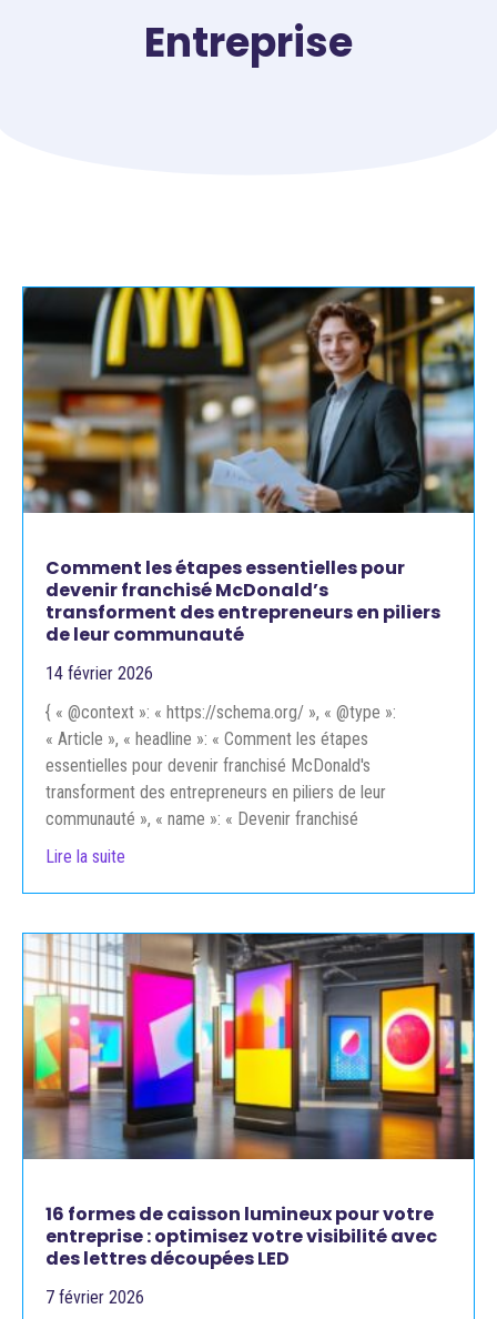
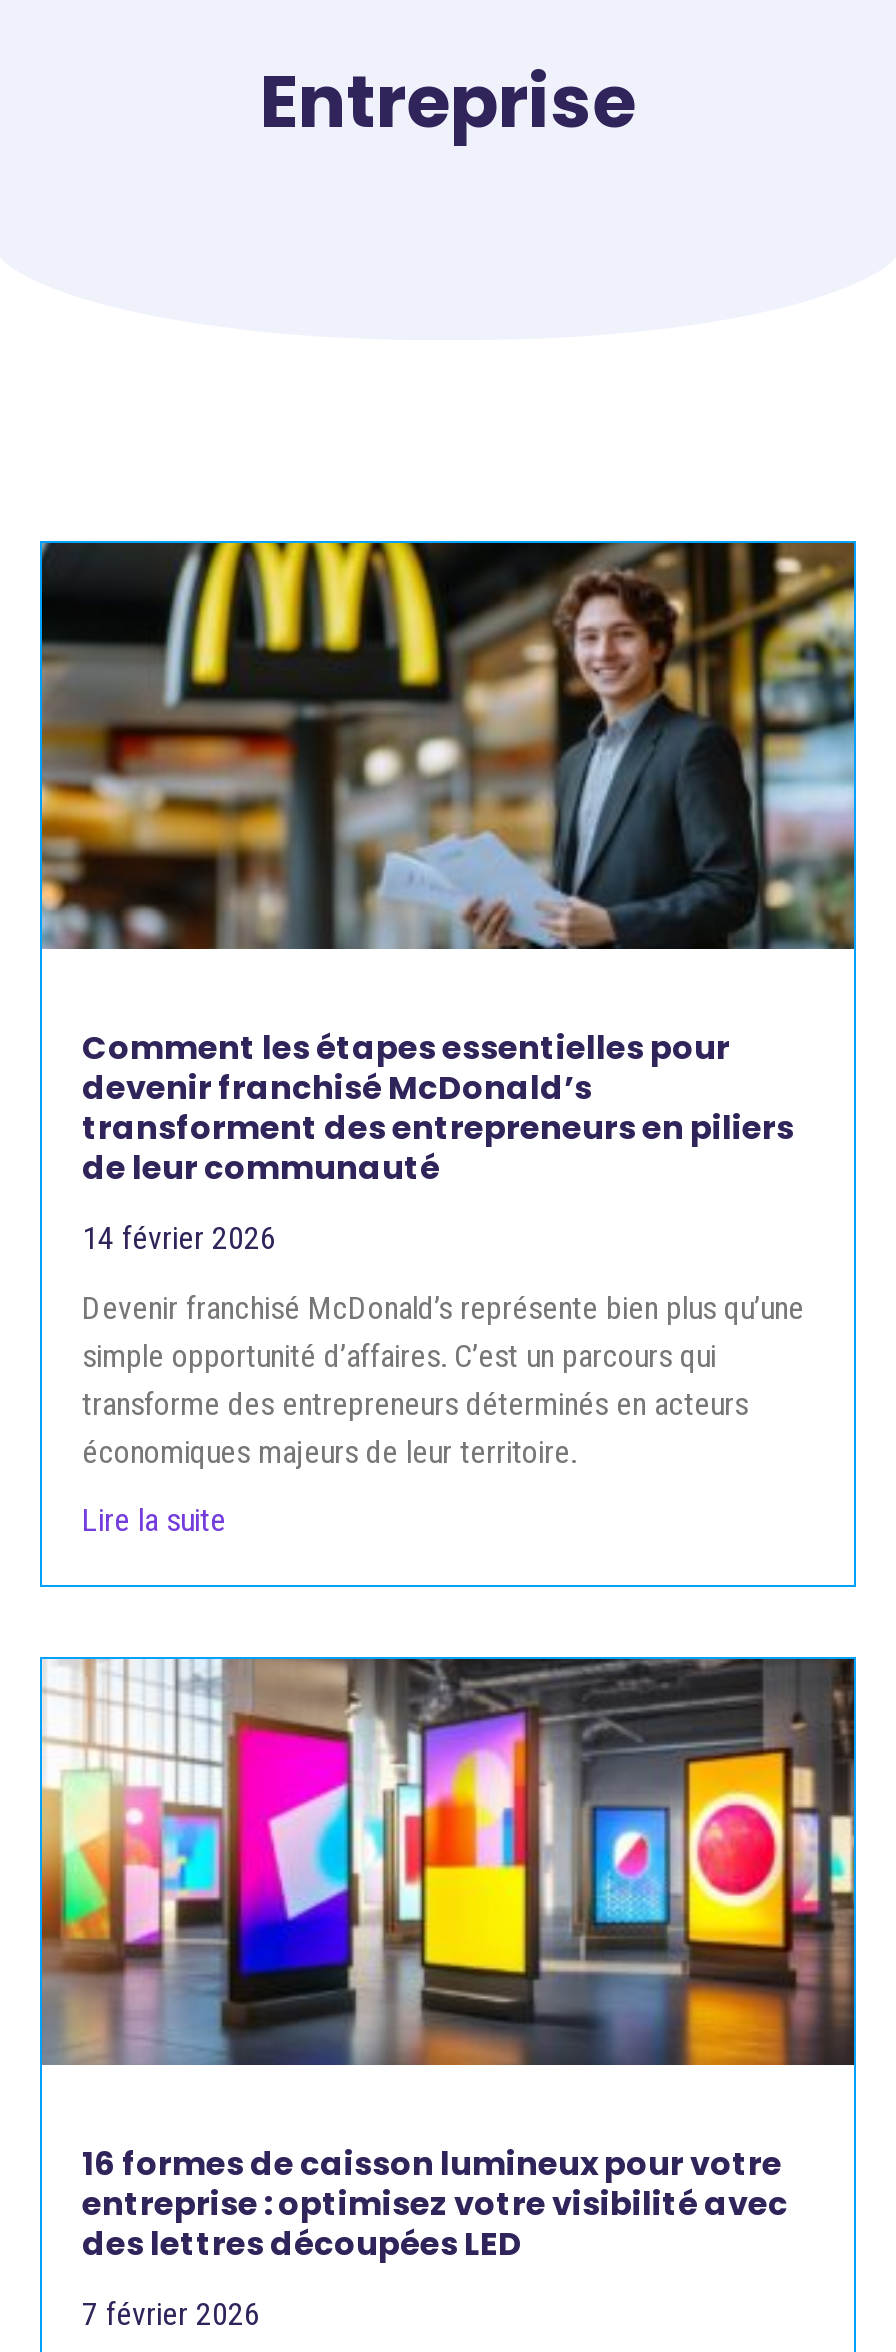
[45,702,396,830] { « @context »: « https://schema.org/ », « @type »: | « Article », « headline »: « Comment les étapes | essentielles pour devenir franchisé McDonald's | transforment des entrepreneurs en piliers de leur | communauté », « name »: « Devenir franchisé -> [82,1290,804,1472] Devenir franchisé McDonald’s représente bien plus qu’une | simple opportunité d’affaires. C’est un parcours qui | transforme des entrepreneurs déterminés en acteurs | économiques majeurs de leur territoire.

